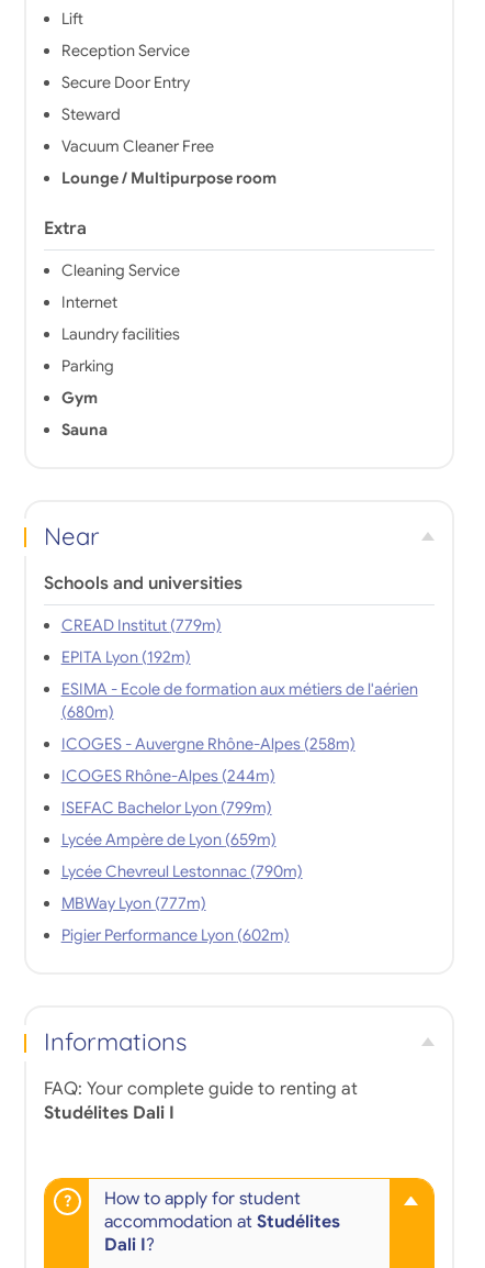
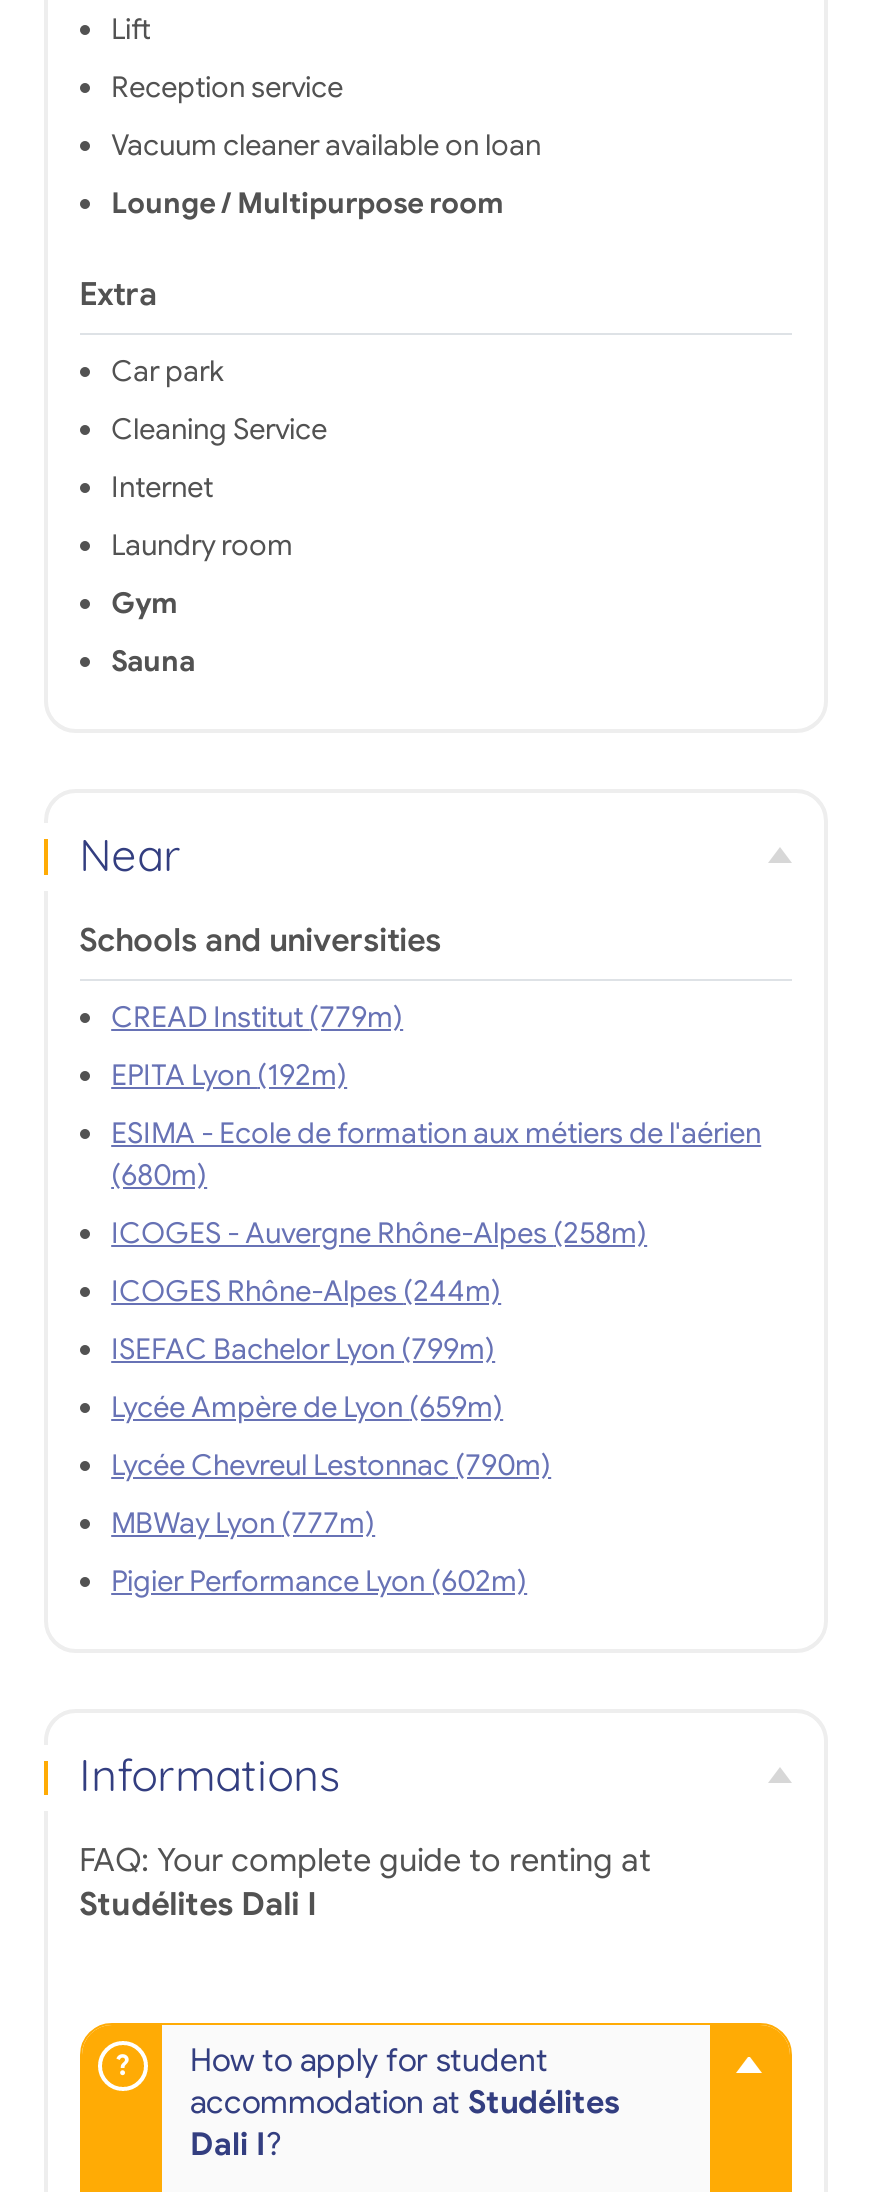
[61,40,214,155] Reception Service | Secure Door Entry | Steward | Vacuum Cleaner Free -> [111,68,541,162] Reception service | Vacuum cleaner available on loan
none -> [111,352,223,388] Car park
[61,324,180,375] Laundry facilities | Parking -> [111,526,293,562] Laundry room

